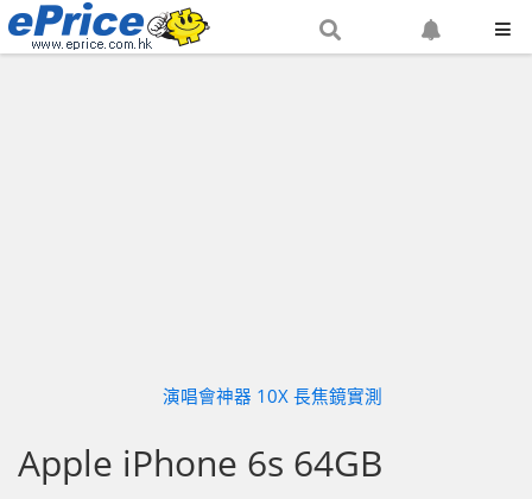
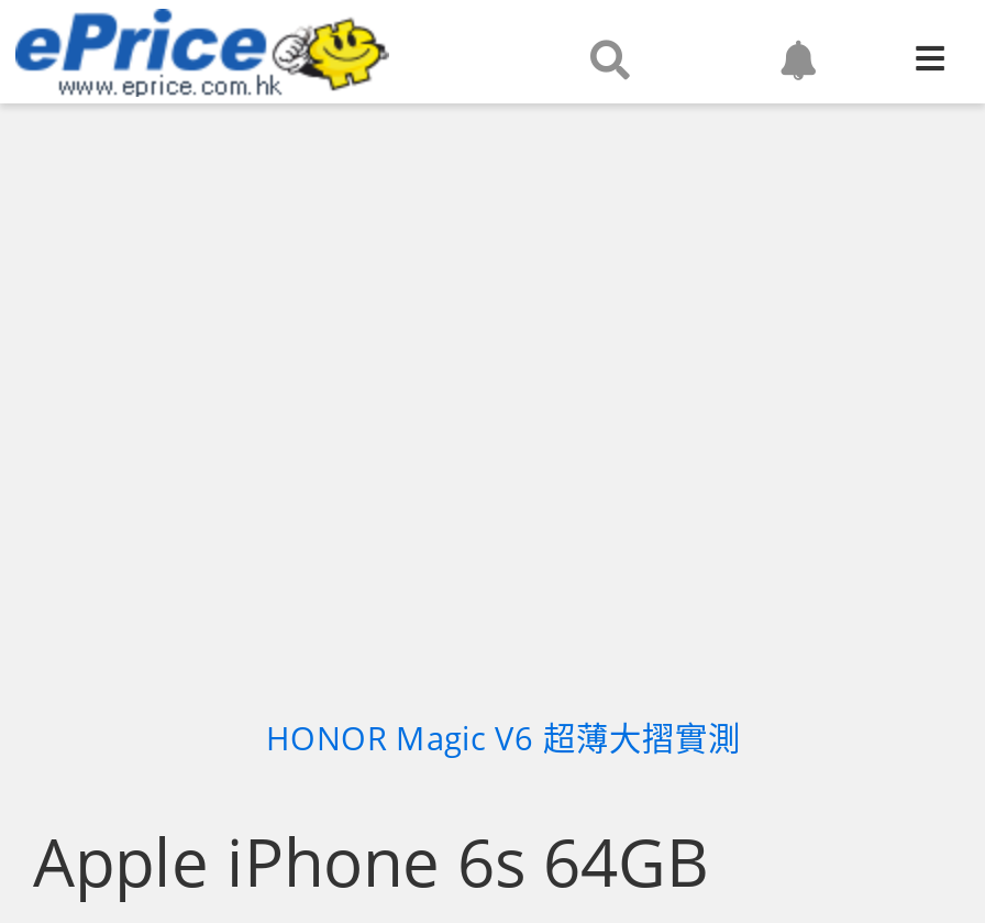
[162,384,382,408] 演唱會神器 10X 長焦鏡實測 -> [266,716,741,760] HONOR Magic V6 超薄大摺實測

